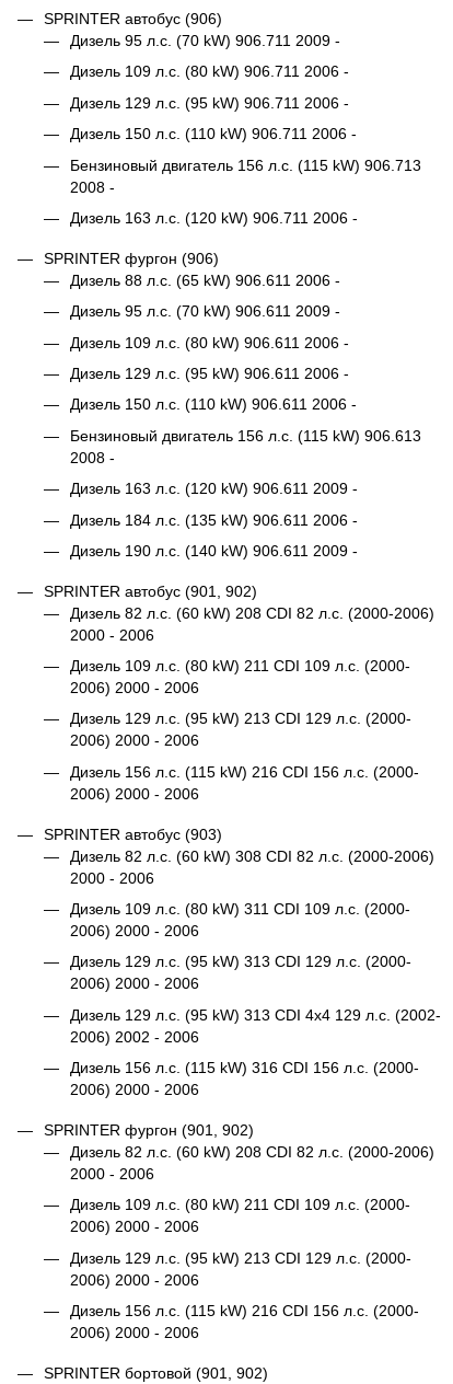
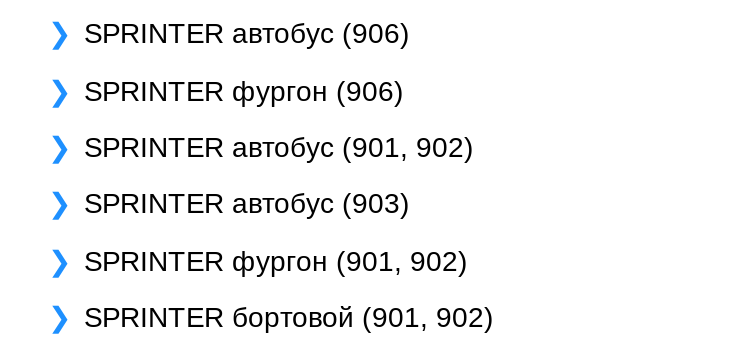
[70,32,421,227] Дизель 95 л.с. (70 kW) 906.711 2009 - | Дизель 109 л.с. (80 kW) 906.711 2006 - | Дизель 129 л.с. (95 kW) 906.711 2006 - | Дизель 150 л.с. (110 kW) 906.711 2006 - | Бензиновый двигатель 156 л.с. (115 kW) 906.713 | 2008 - | Дизель 163 л.с. (120 kW) 906.711 2006 - -> none
[70,271,421,559] Дизель 88 л.с. (65 kW) 906.611 2006 - | Дизель 95 л.с. (70 kW) 906.611 2009 - | Дизель 109 л.с. (80 kW) 906.611 2006 - | Дизель 129 л.с. (95 kW) 906.611 2006 - | Дизель 150 л.с. (110 kW) 906.611 2006 - | Бензиновый двигатель 156 л.с. (115 kW) 906.613 | 2008 - | Дизель 163 л.с. (120 kW) 906.611 2009 - | Дизель 184 л.с. (135 kW) 906.611 2006 - | Дизель 190 л.с. (140 kW) 906.611 2009 - -> none
[70,604,434,802] Дизель 82 л.с. (60 kW) 208 CDI 82 л.с. (2000-2006) | 2000 - 2006 | Дизель 109 л.с. (80 kW) 211 CDI 109 л.с. (2000- | 2006) 2000 - 2006 | Дизель 129 л.с. (95 kW) 213 CDI 129 л.с. (2000- | 2006) 2000 - 2006 | Дизель 156 л.с. (115 kW) 216 CDI 156 л.с. (2000- | 2006) 2000 - 2006 -> none
[70,847,441,1098] Дизель 82 л.с. (60 kW) 308 CDI 82 л.с. (2000-2006) | 2000 - 2006 | Дизель 109 л.с. (80 kW) 311 CDI 109 л.с. (2000- | 2006) 2000 - 2006 | Дизель 129 л.с. (95 kW) 313 CDI 129 л.с. (2000- | 2006) 2000 - 2006 | Дизель 129 л.с. (95 kW) 313 CDI 4x4 129 л.с. (2002- | 2006) 2002 - 2006 | Дизель 156 л.с. (115 kW) 316 CDI 156 л.с. (2000- | 2006) 2000 - 2006 -> none
[70,1143,434,1341] Дизель 82 л.с. (60 kW) 208 CDI 82 л.с. (2000-2006) | 2000 - 2006 | Дизель 109 л.с. (80 kW) 211 CDI 109 л.с. (2000- | 2006) 2000 - 2006 | Дизель 129 л.с. (95 kW) 213 CDI 129 л.с. (2000- | 2006) 2000 - 2006 | Дизель 156 л.с. (115 kW) 216 CDI 156 л.с. (2000- | 2006) 2000 - 2006 -> none

